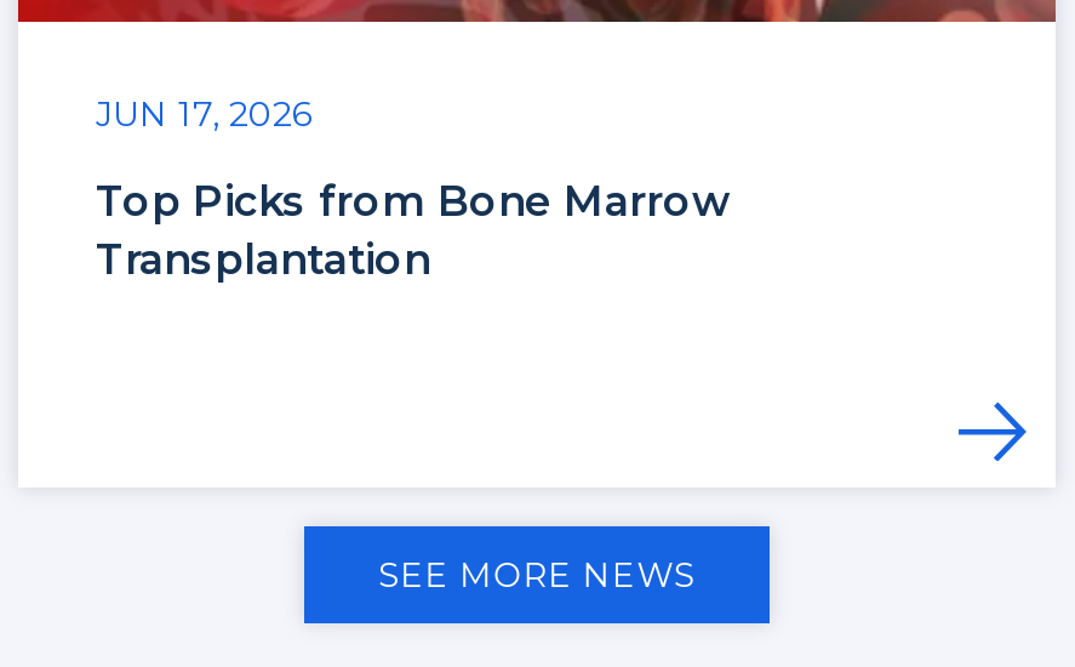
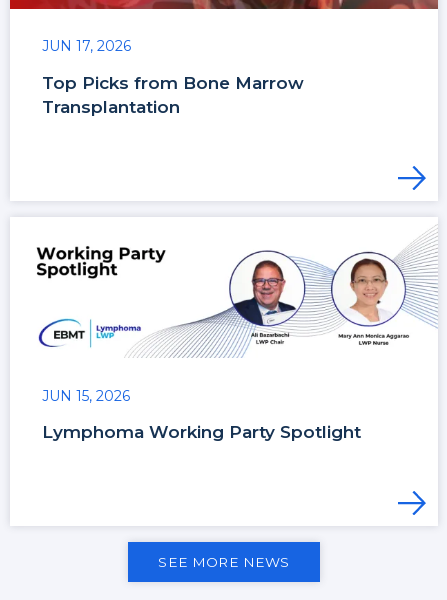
none -> [36,217,438,442] [image] | JUN 15, 2026 | Lymphoma Working Party Spotlight

